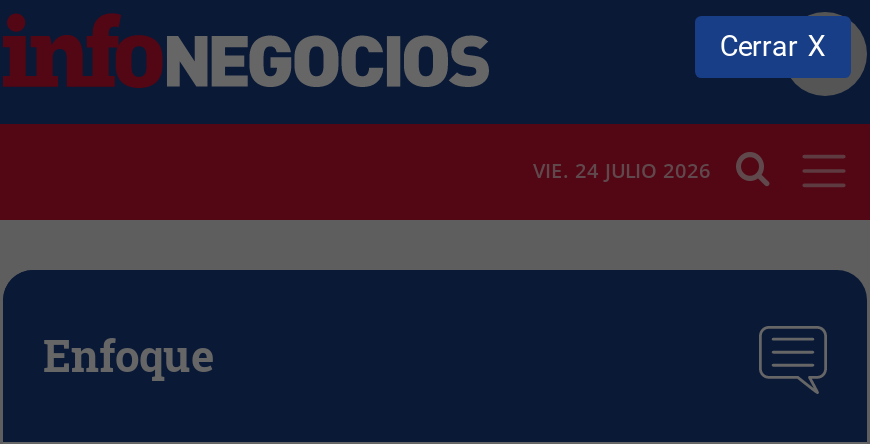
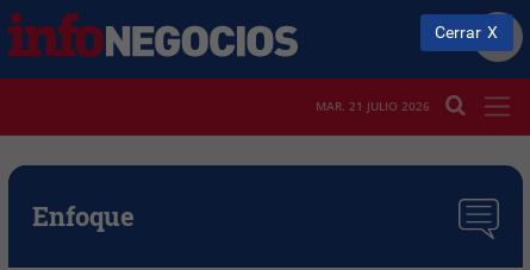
[533,157,711,185] VIE. 24 JULIO 2026 -> [316,98,430,115] MAR. 21 JULIO 2026

